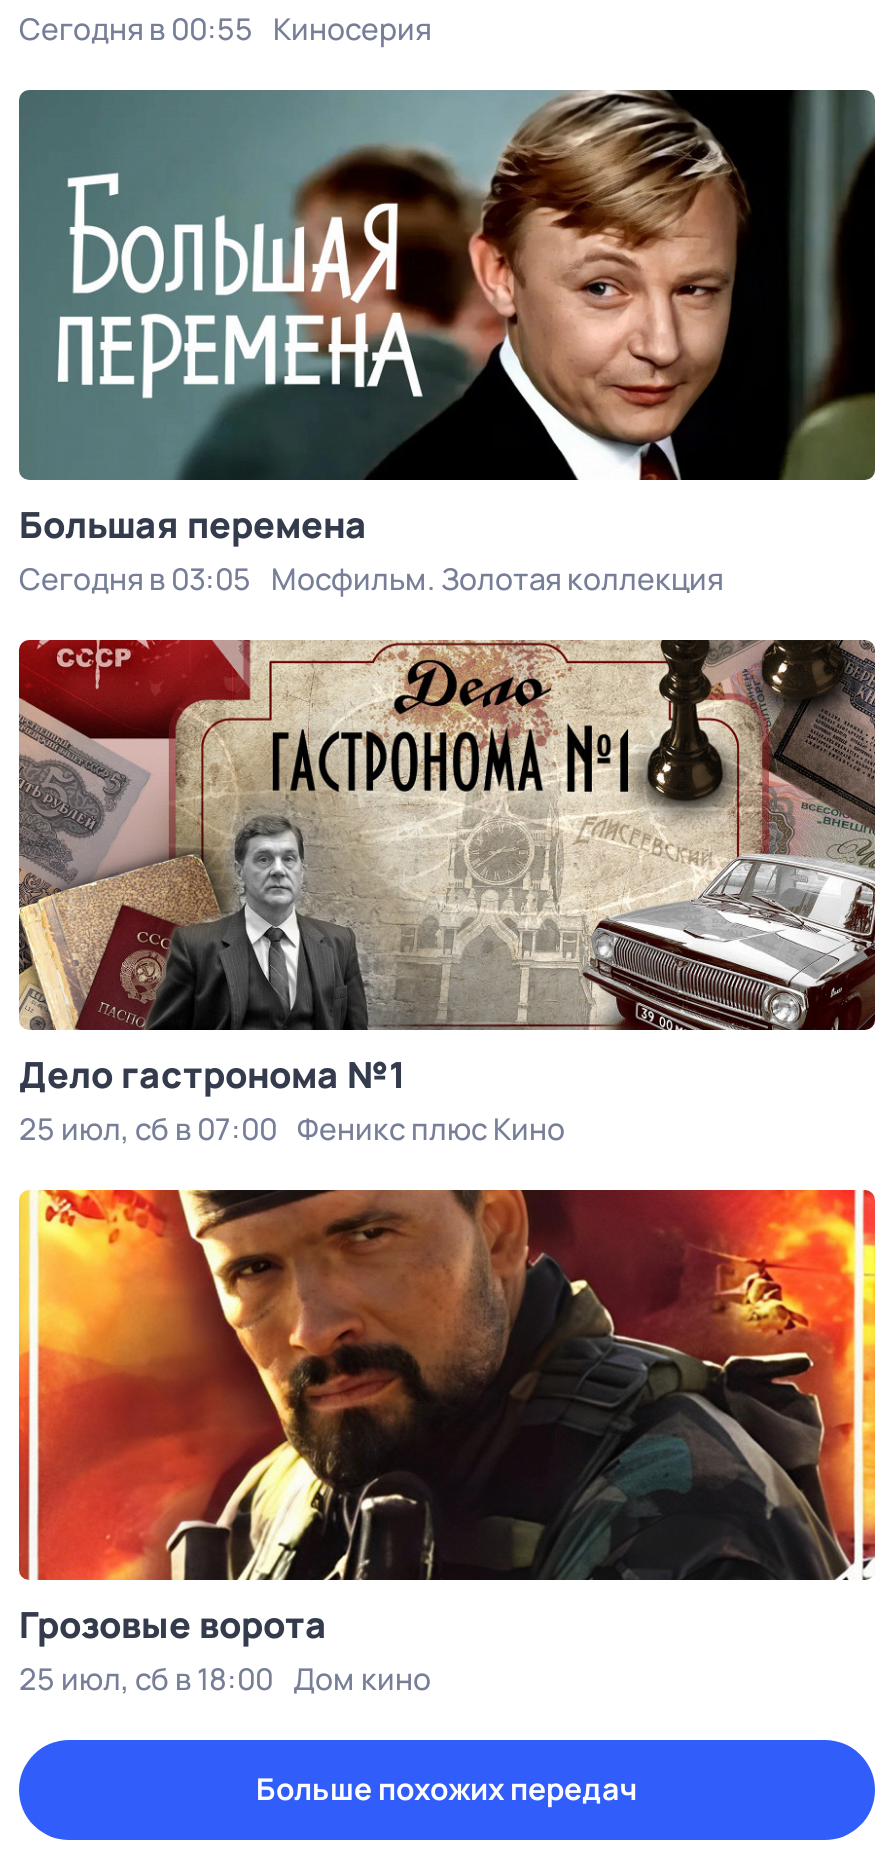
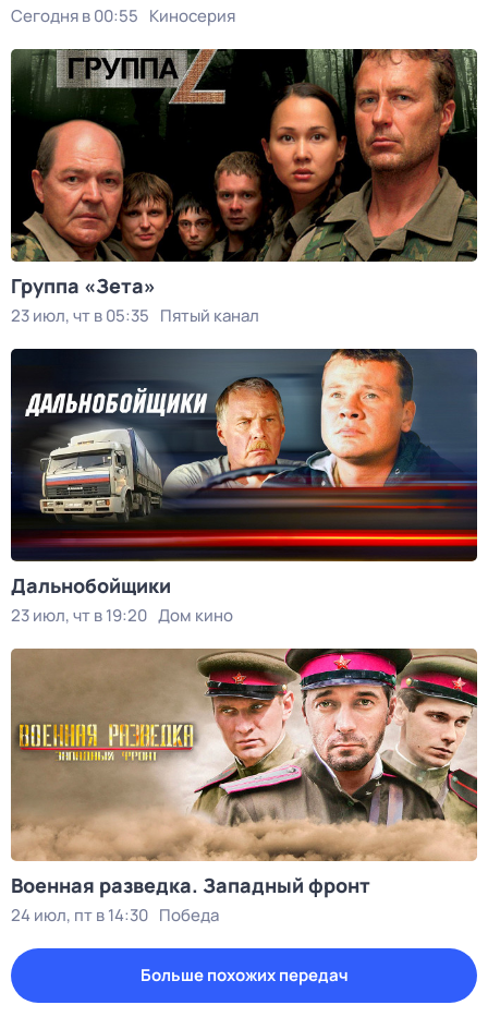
[17,88,877,600] [image] | Большая перемена | Сегодня в 03:05 Мосфильм. Золотая коллекция -> [10,48,478,327] [image] | Группа «Зета» | 23 июл, чт в 05:35 Пятый канал
[17,638,877,1150] [image] | Дело гастронома №1 | 25 июл, сб в 07:00 Феникс плюс Кино -> [10,348,478,627] [image] | Дальнобойщики | 23 июл, чт в 19:20 Дом кино
[17,1188,877,1700] [image] | Грозовые ворота | 25 июл, сб в 18:00 Дом кино -> [10,647,478,927] [image] | Военная разведка. Западный фронт | 24 июл, пт в 14:30 Победа

